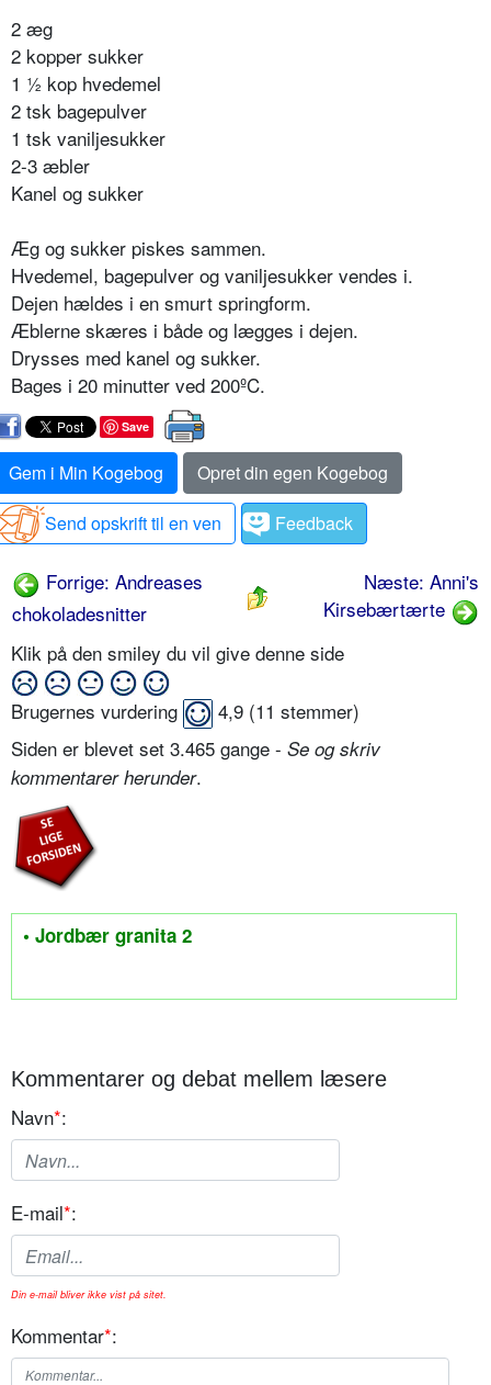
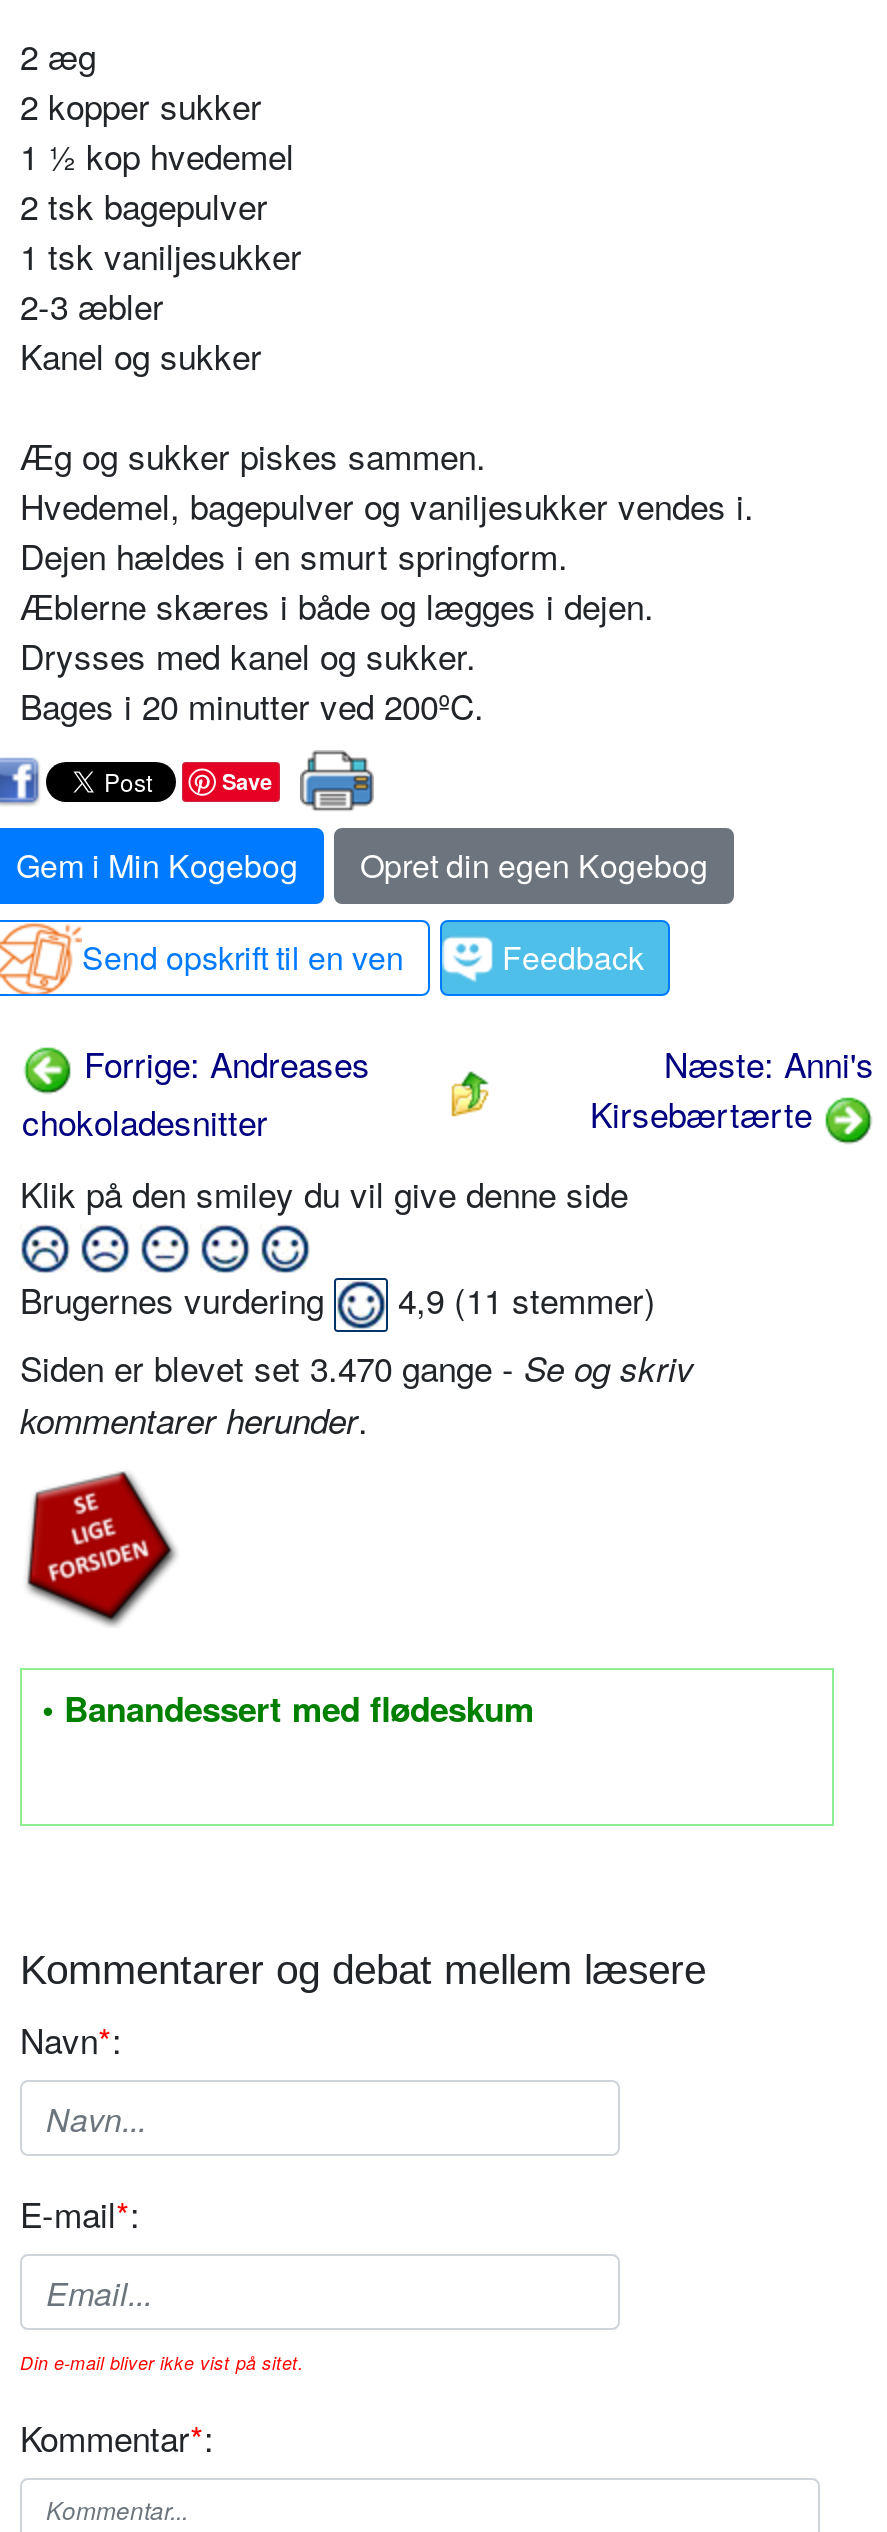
[11,734,380,762] Siden er blevet set 3.465 gange - Se og skriv -> [20,1342,694,1392] Siden er blevet set 3.470 gange - Se og skriv
[23,922,192,948] • Jordbær granita 2 -> [42,1684,534,1732] • Banandessert med flødeskum

